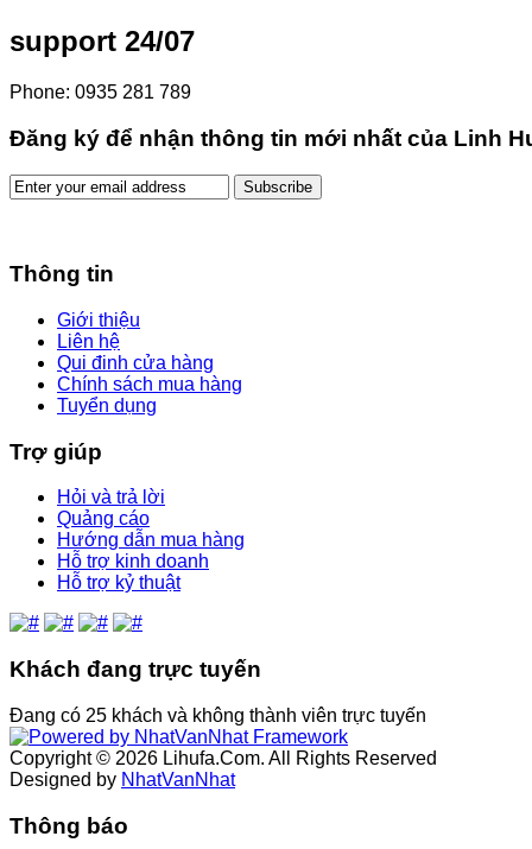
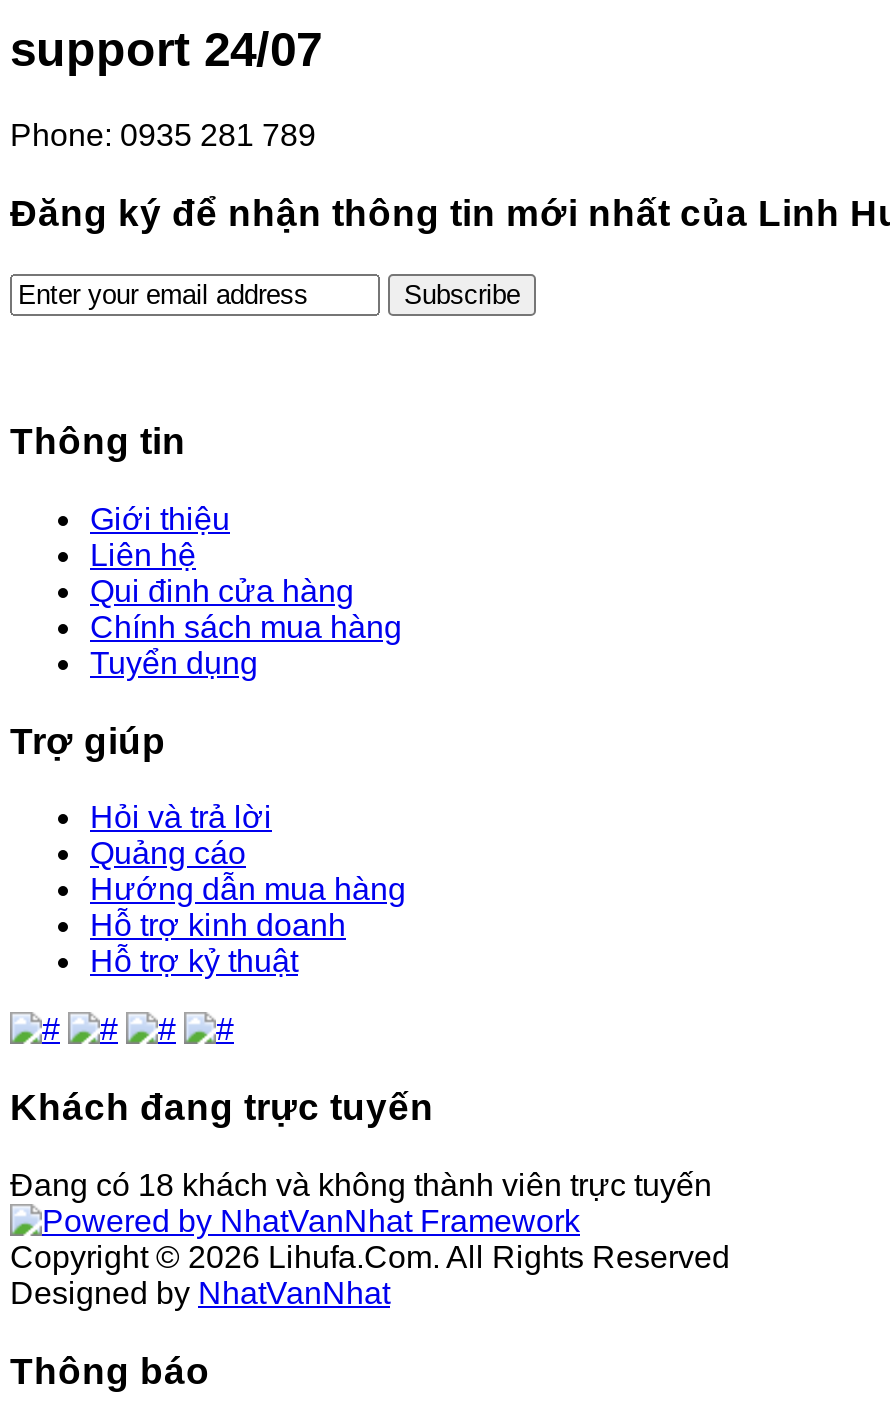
[9,705,426,725] Ðang có 25 khách và không thành viên trực tuyến -> [10,1168,712,1202] Ðang có 18 khách và không thành viên trực tuyến

